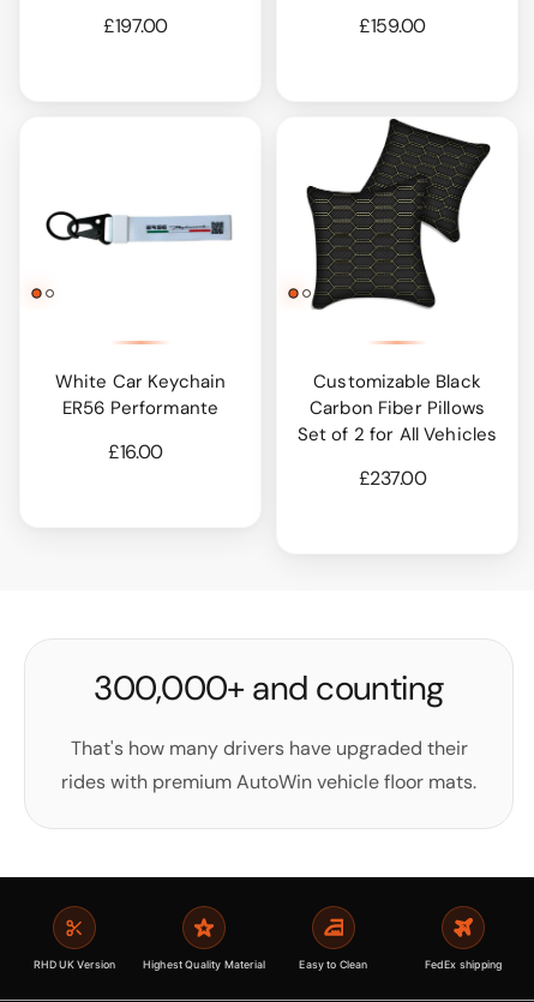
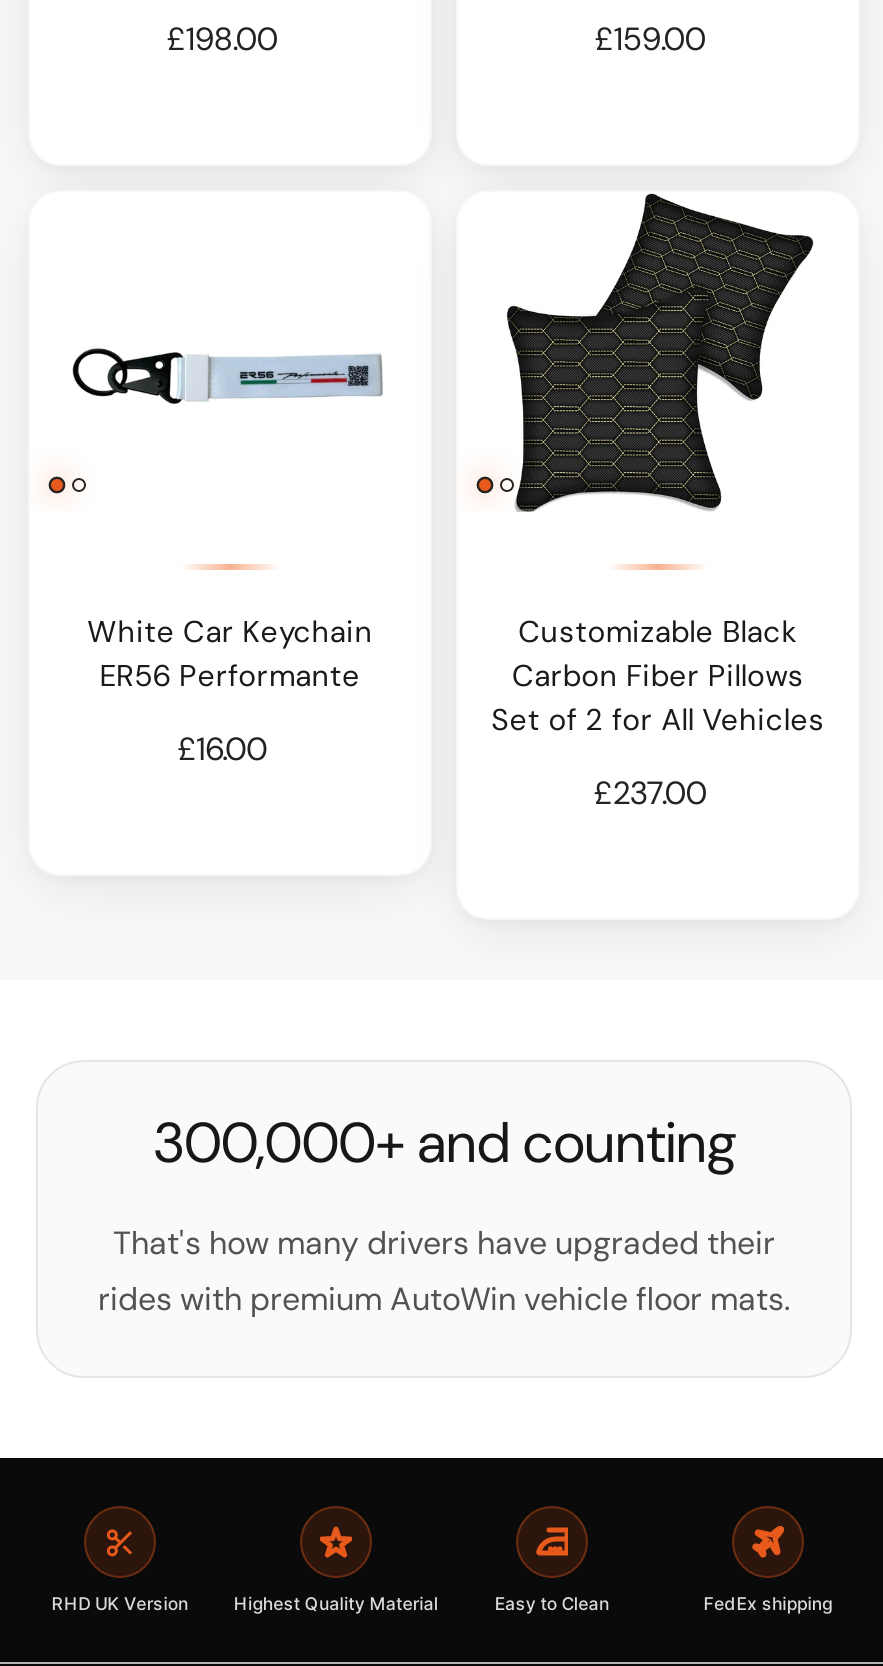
[103,13,168,38] £197.00 -> [166,18,278,60] £198.00

